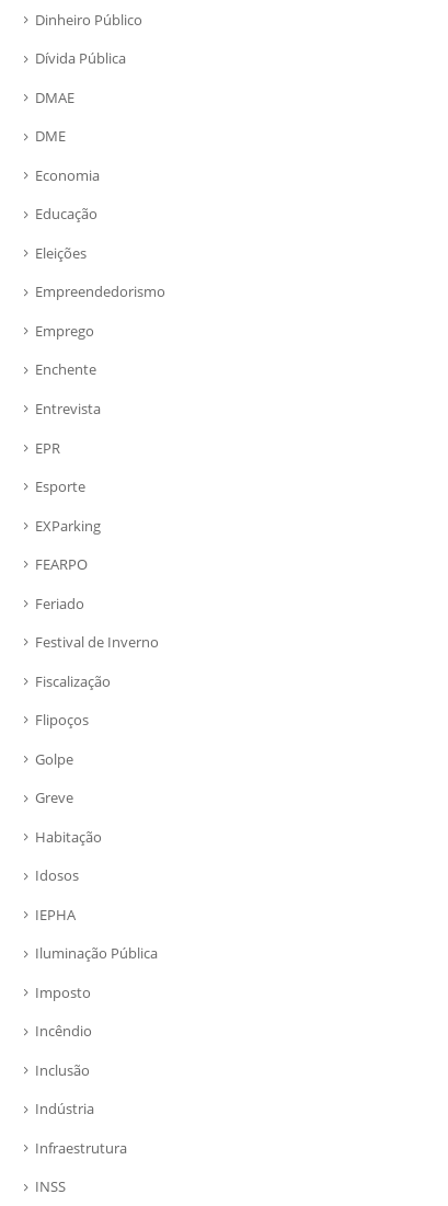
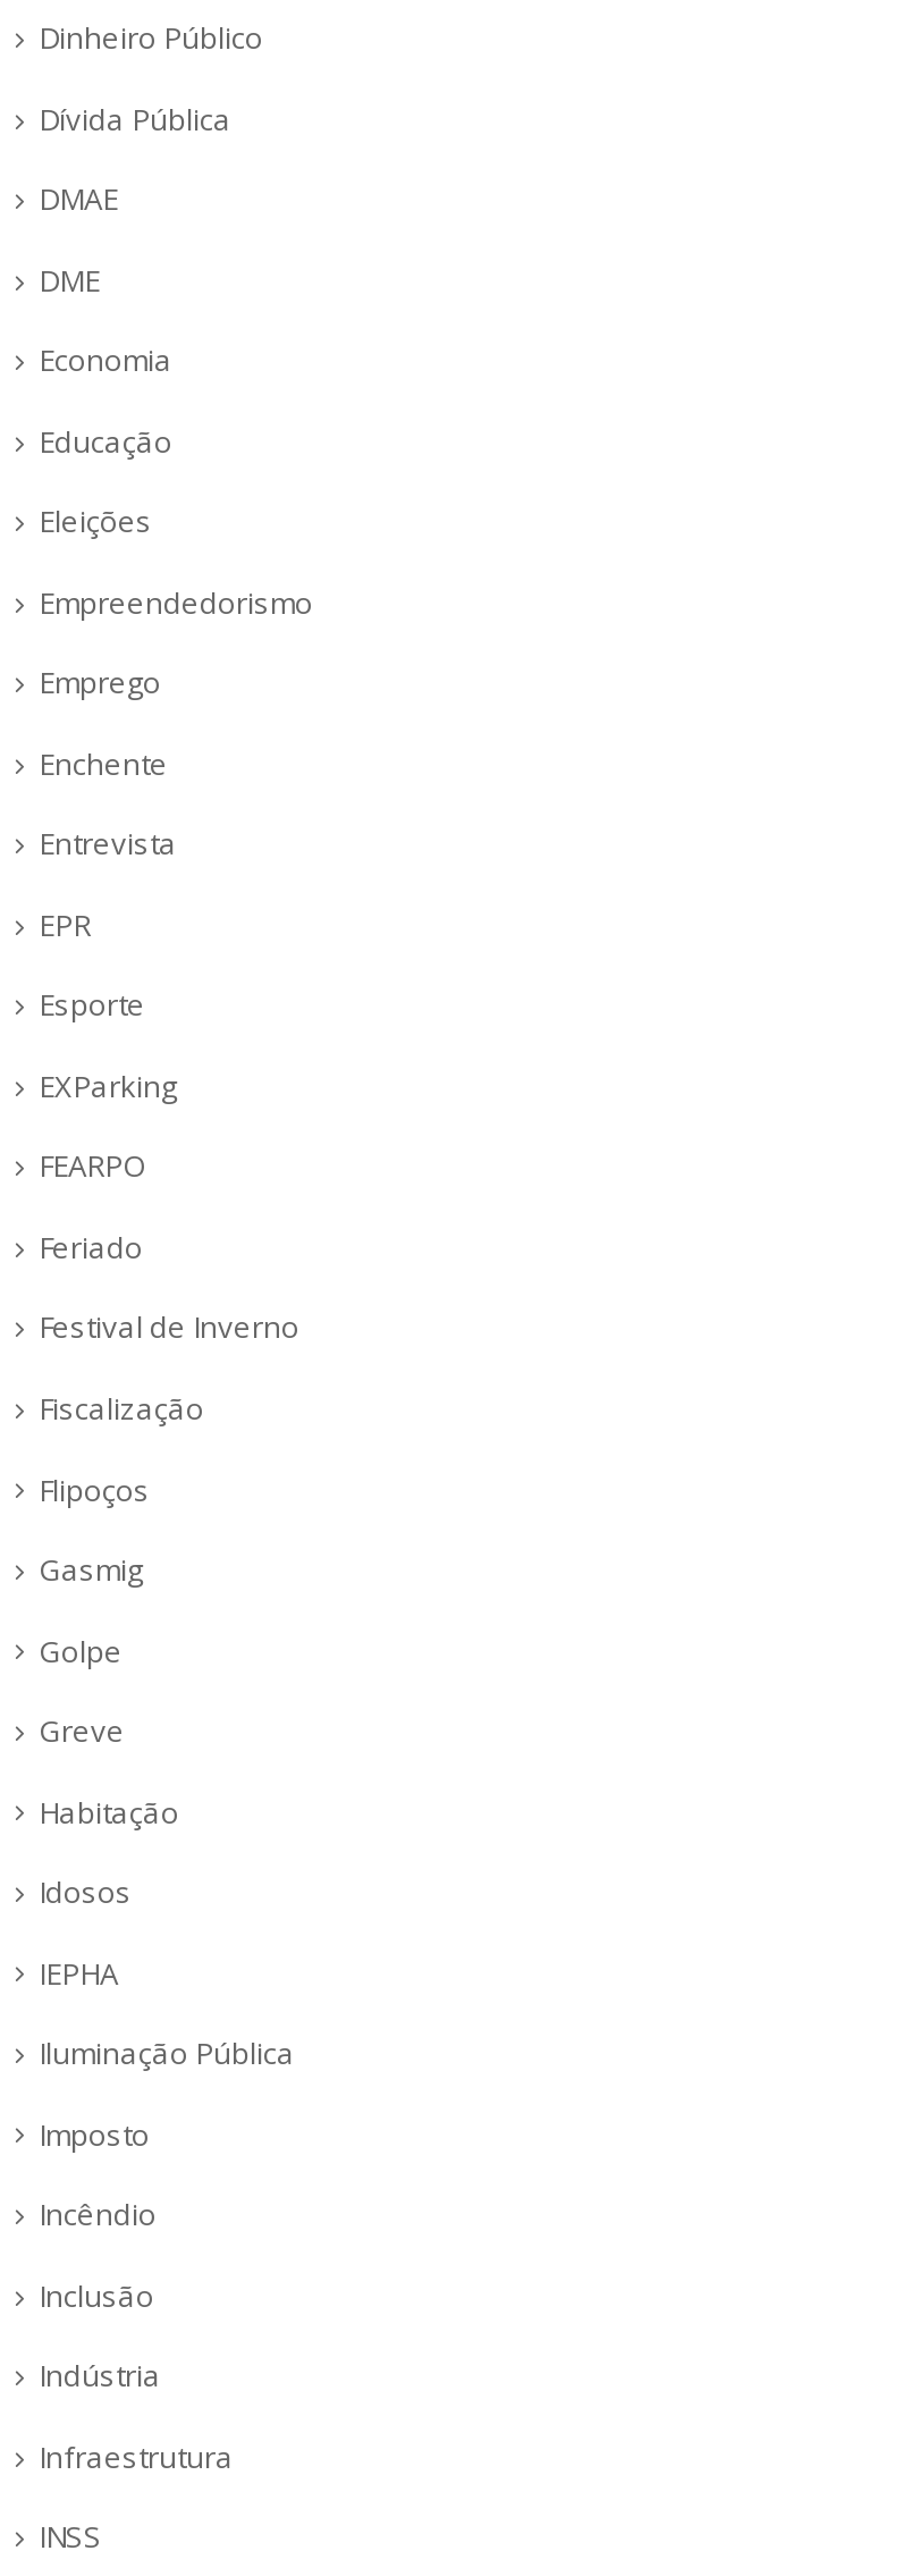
none -> [39,1549,143,1590] Gasmig

